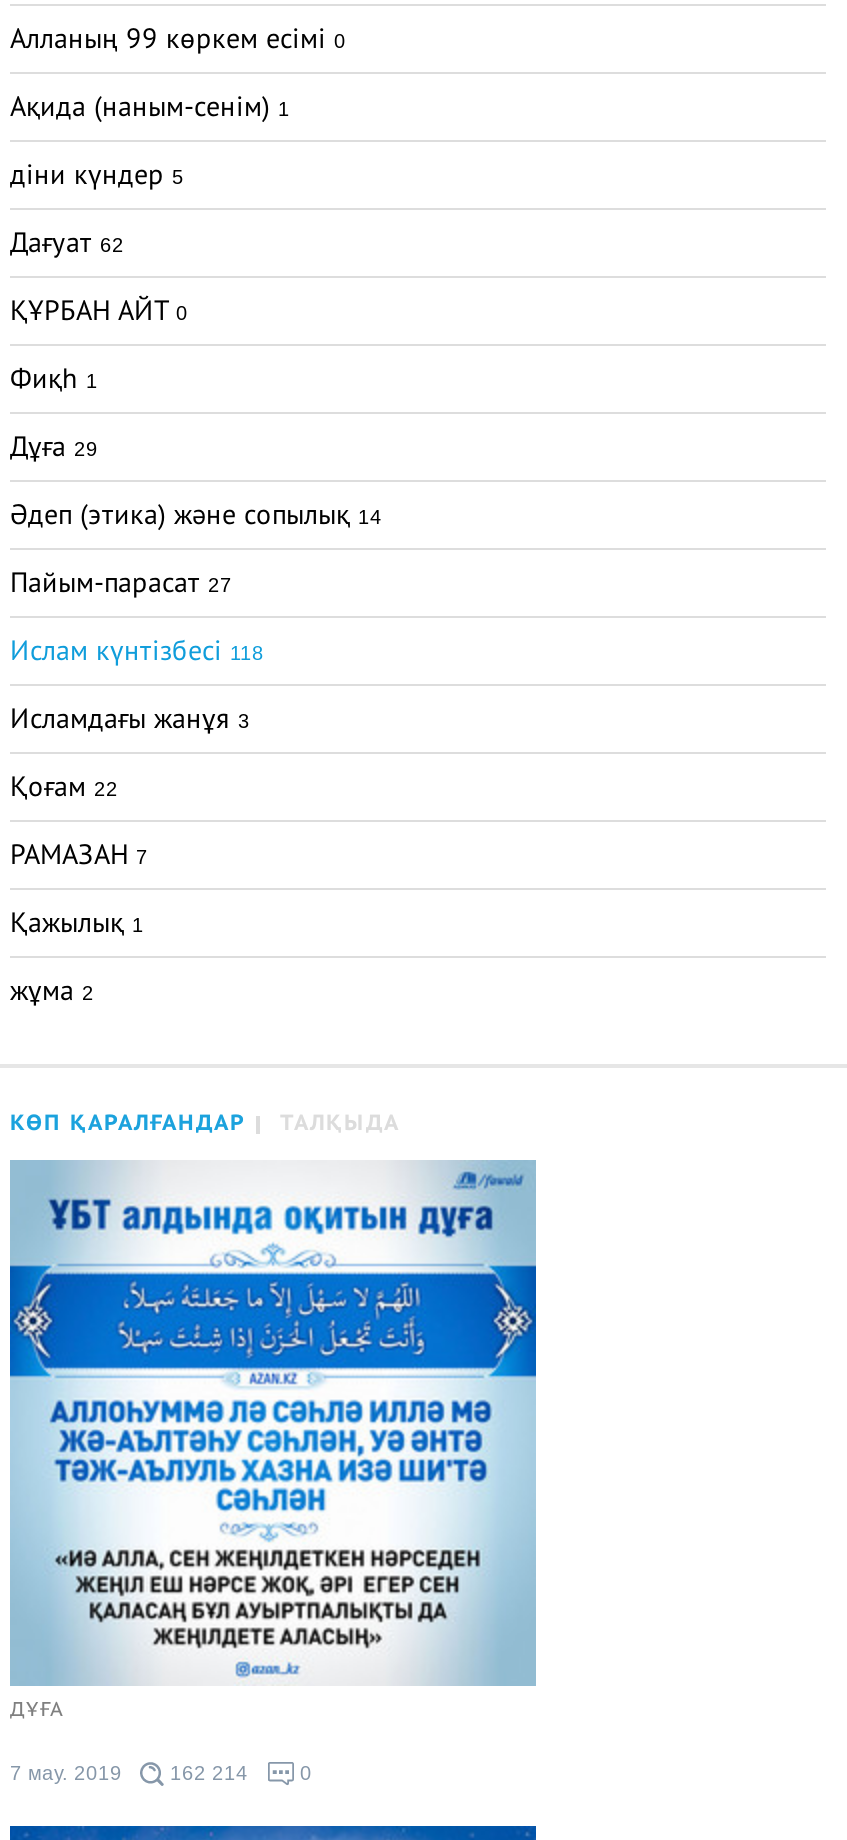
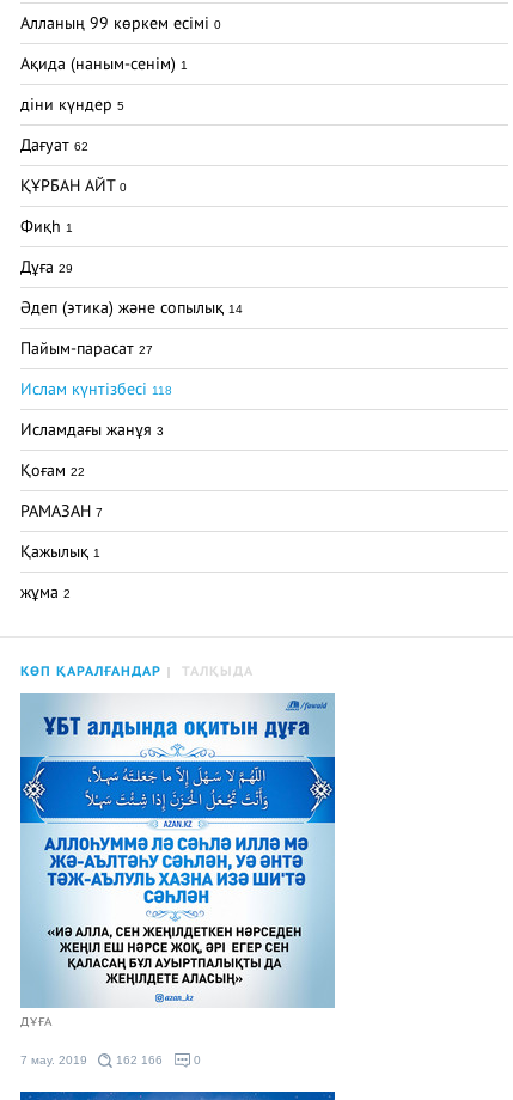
[10,1762,248,1784] 7 мау. 2019 162 214 -> [20,1053,163,1067] 7 мау. 2019 162 166

